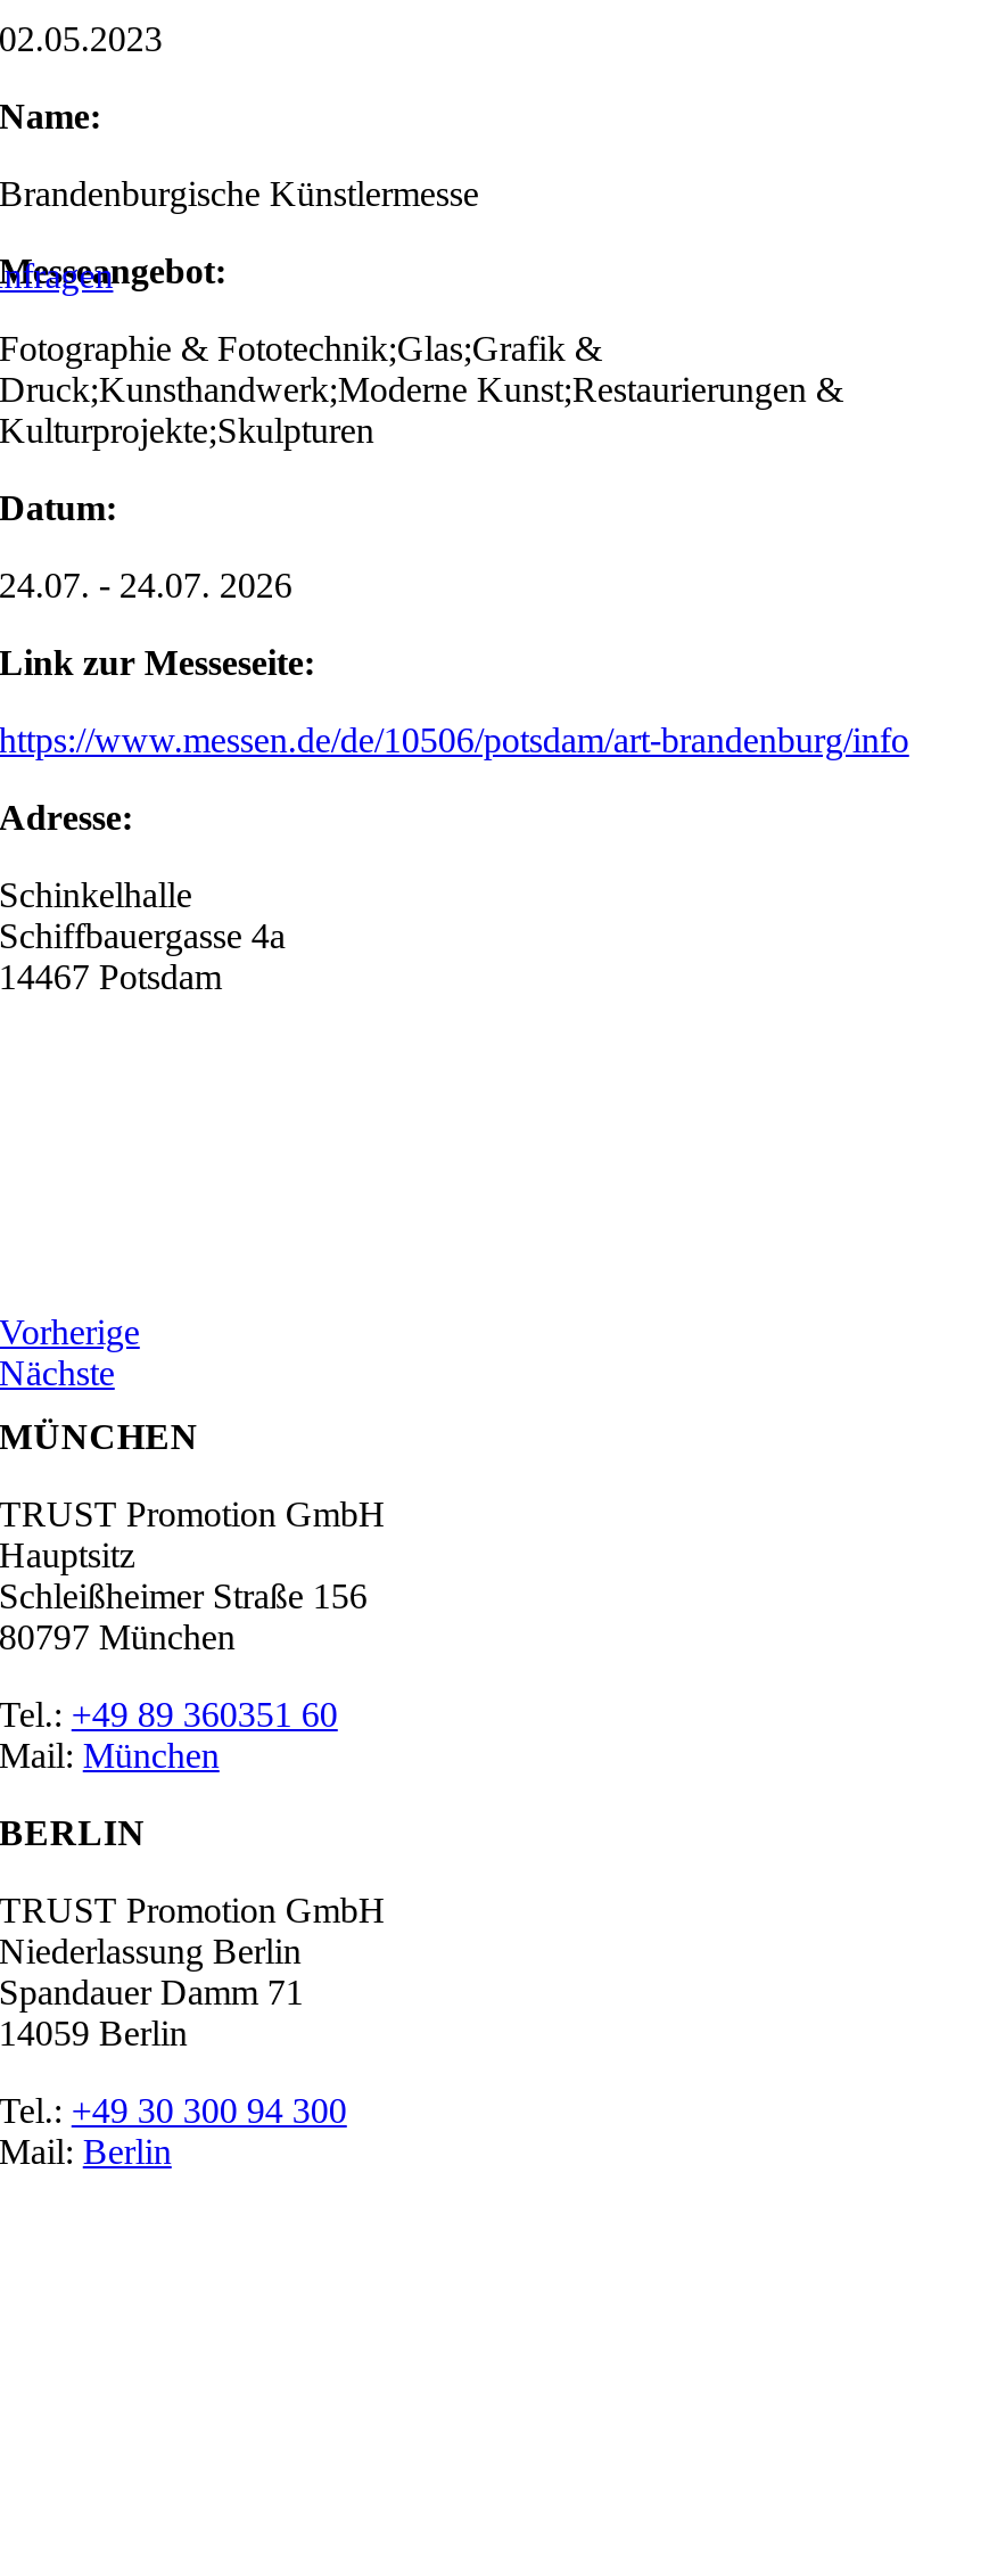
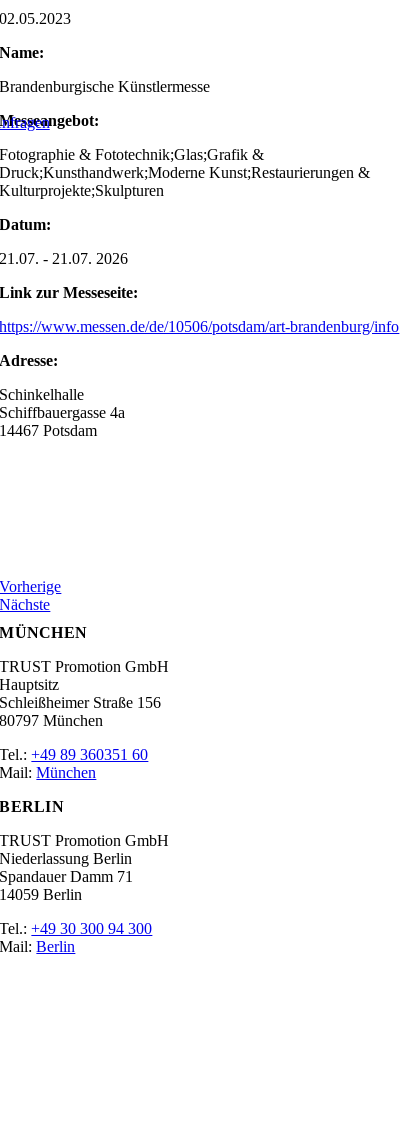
[0,566,292,604] 24.07. - 24.07. 2026 -> [0,250,128,267] 21.07. - 21.07. 2026

